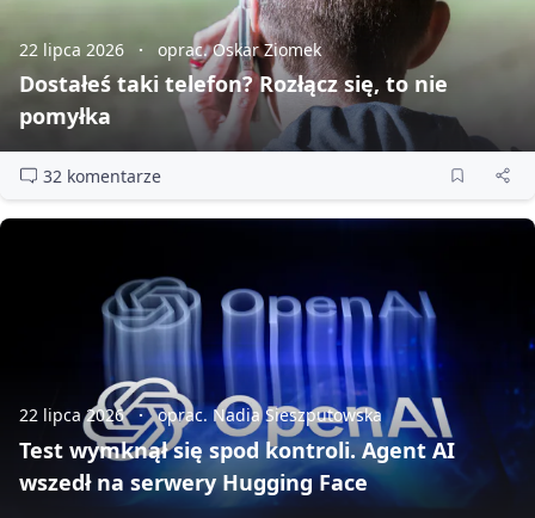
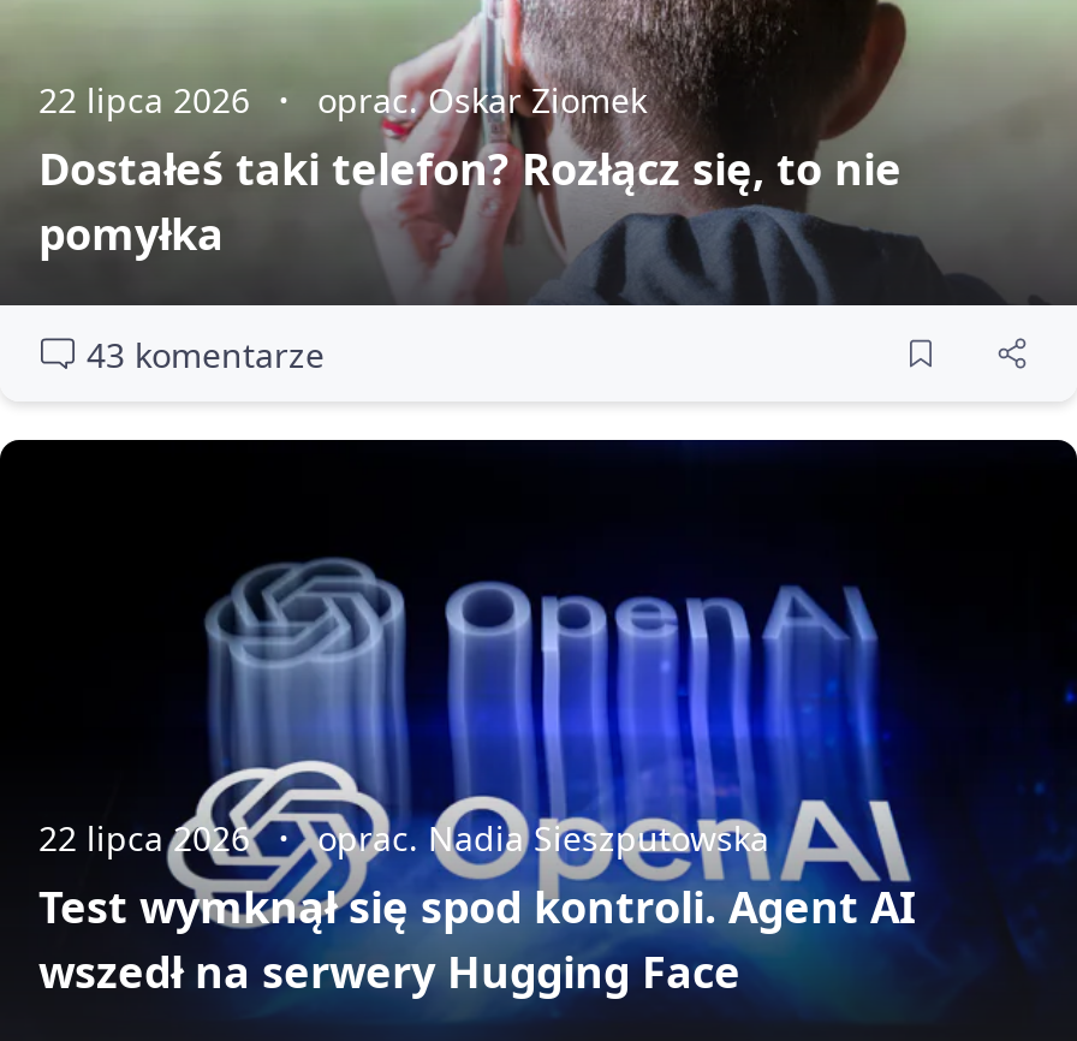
[43,164,161,187] 32 komentarze -> [87,331,325,376] 43 komentarze

